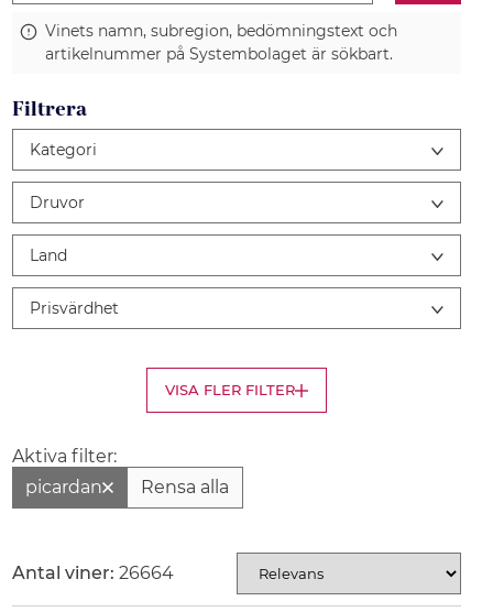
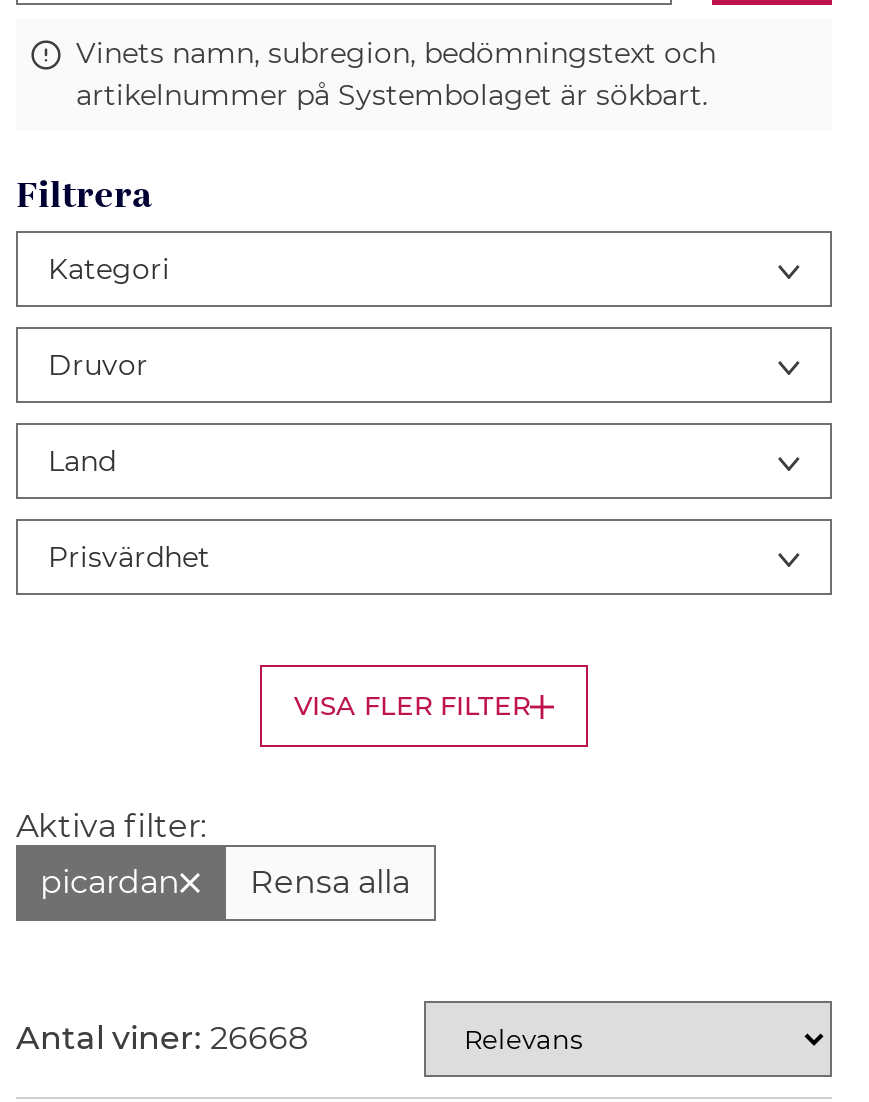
[12,562,174,583] Antal viner: 26664 -> [16,1019,308,1057] Antal viner: 26668

